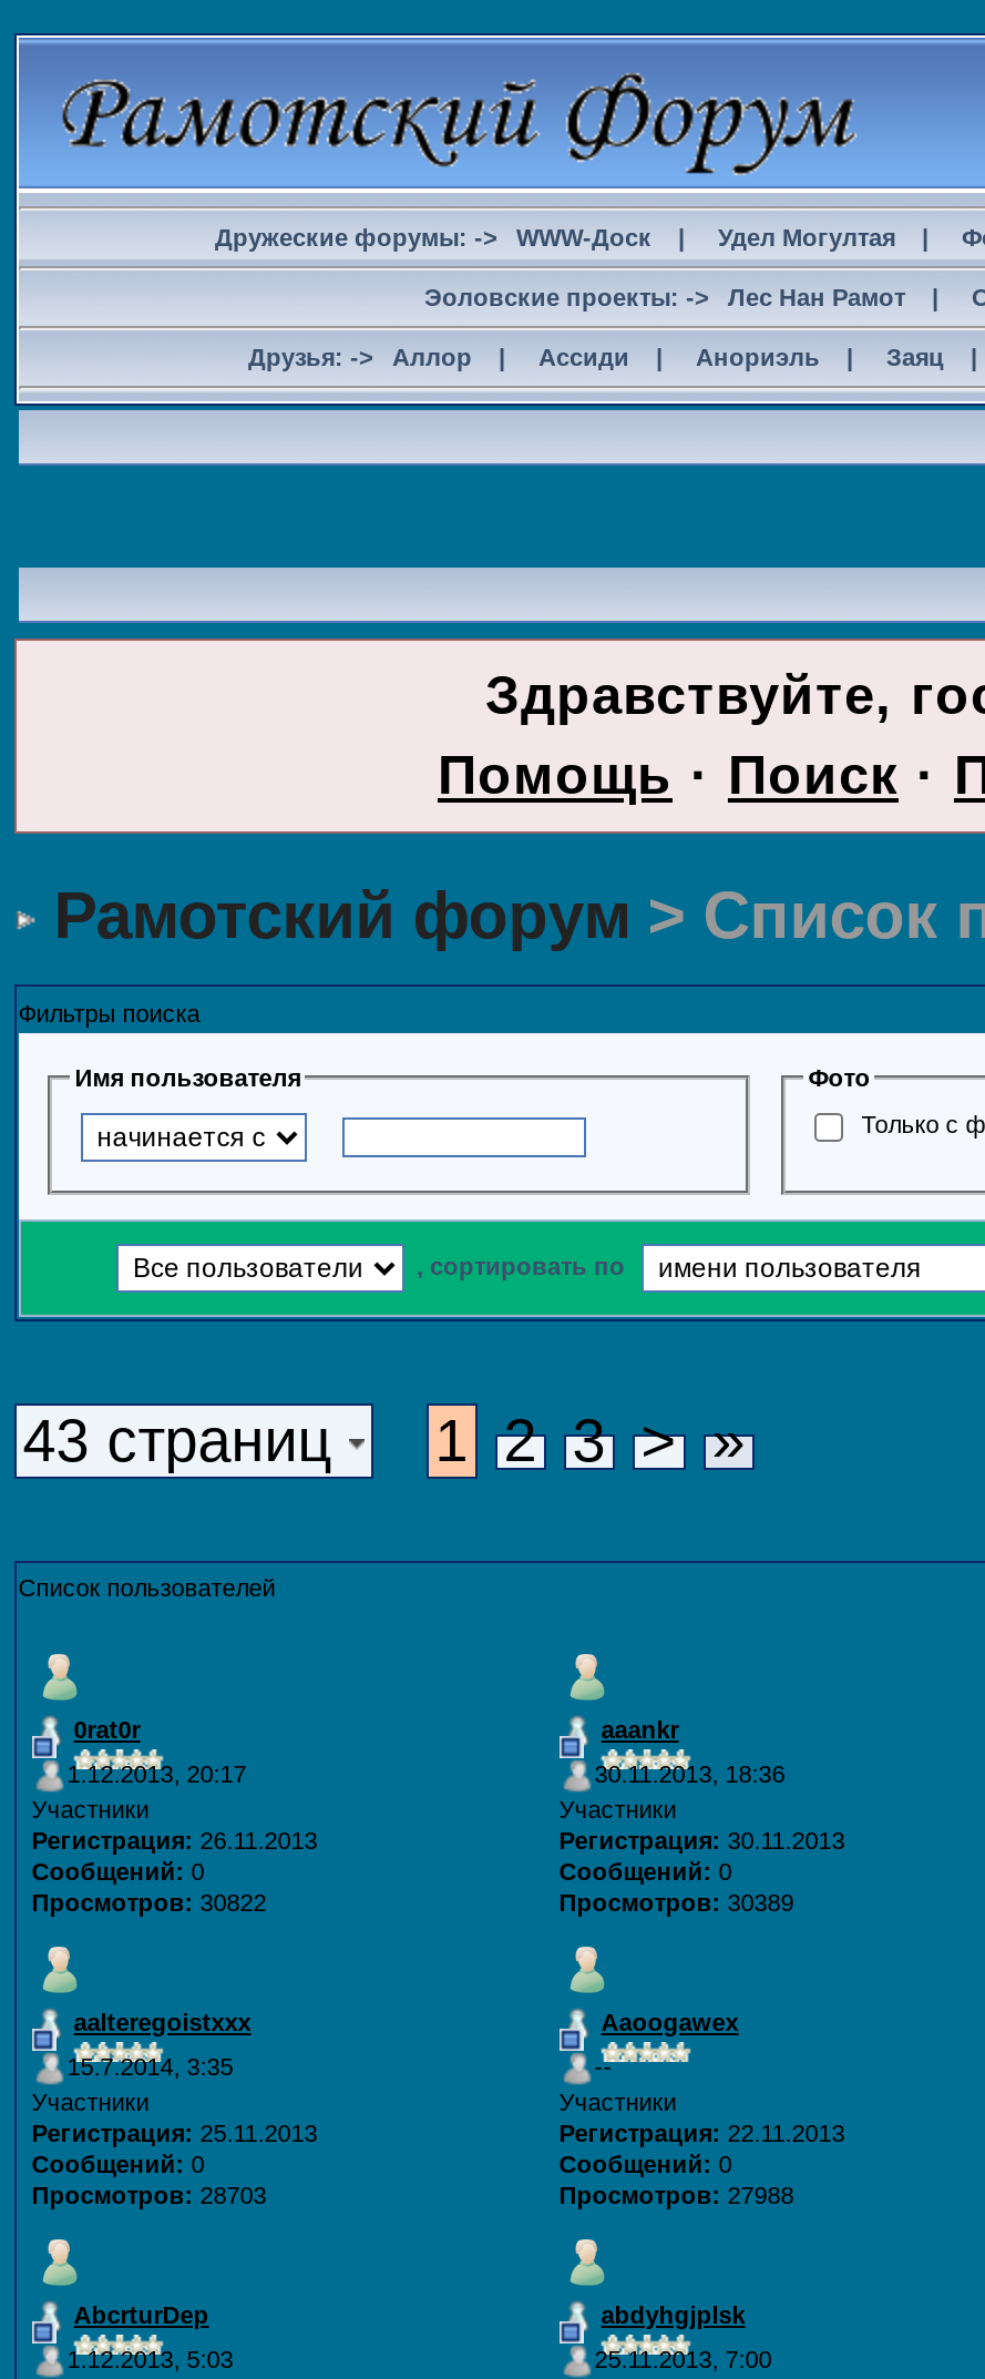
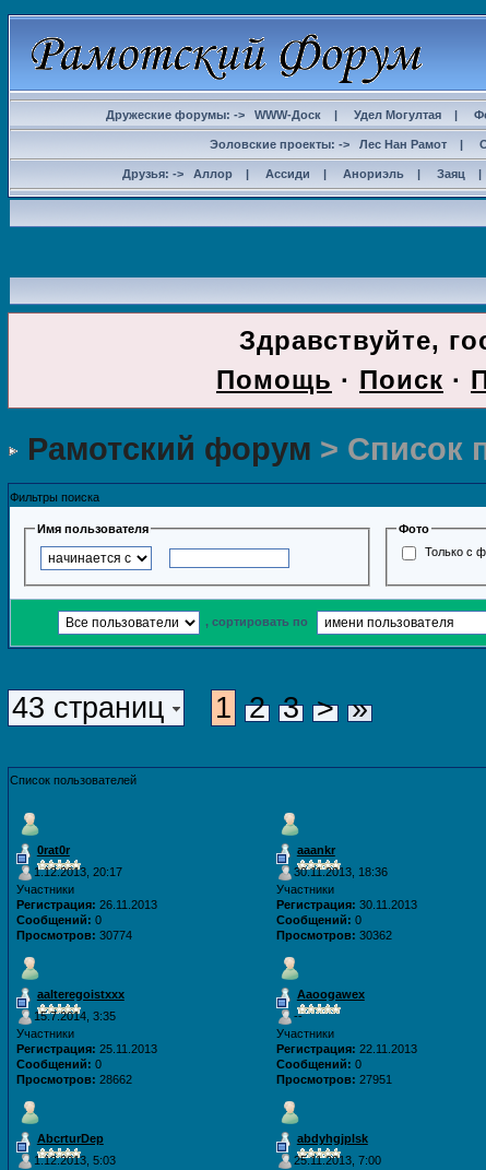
[32,1889,267,1916] Просмотров: 30822 -> [16,929,132,942] Просмотров: 30774
[559,1889,794,1916] Просмотров: 30389 -> [276,929,392,942] Просмотров: 30362
[32,2182,267,2209] Просмотров: 28703 -> [16,1073,132,1086] Просмотров: 28662
[559,2182,794,2209] Просмотров: 27988 -> [276,1073,392,1086] Просмотров: 27951

